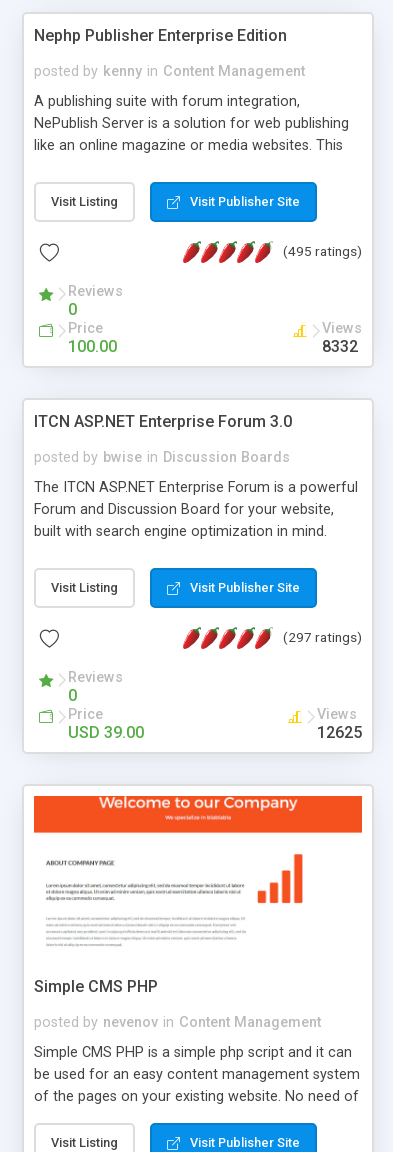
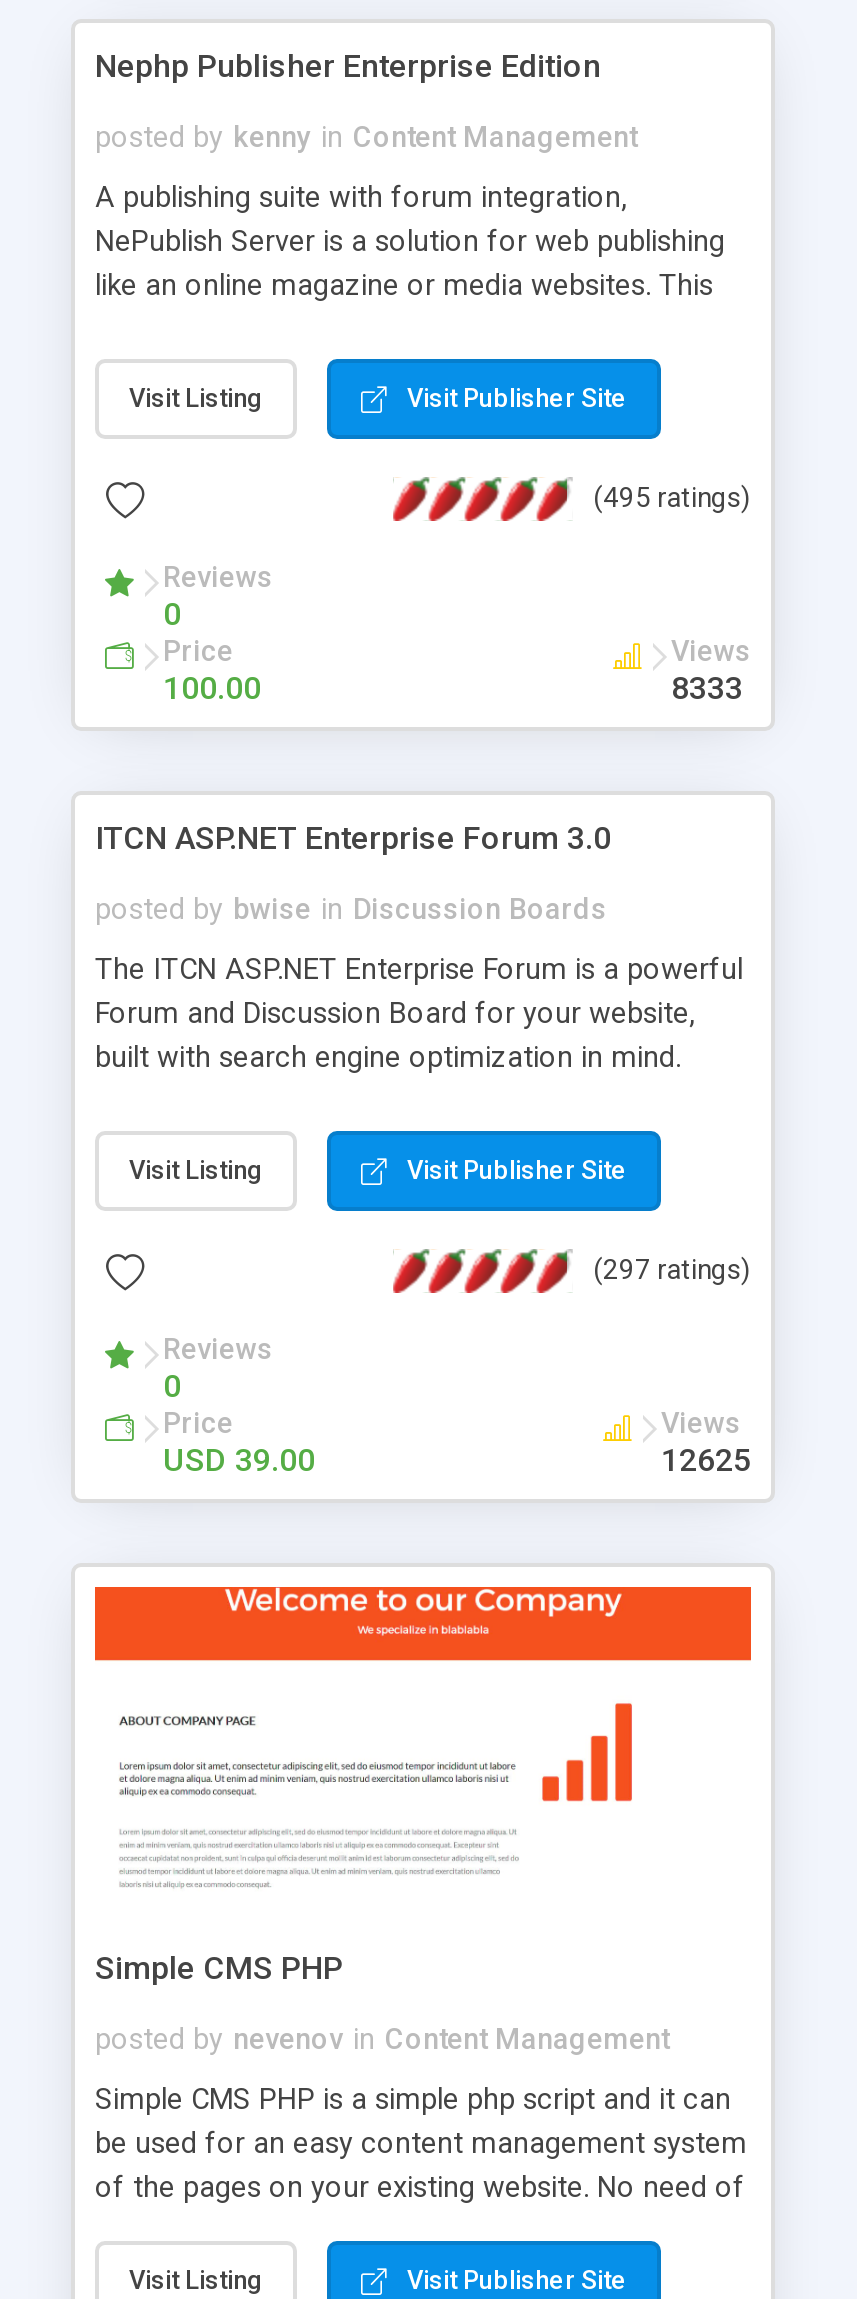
[322,337,358,356] 8332 -> [671,669,743,707] 8333

